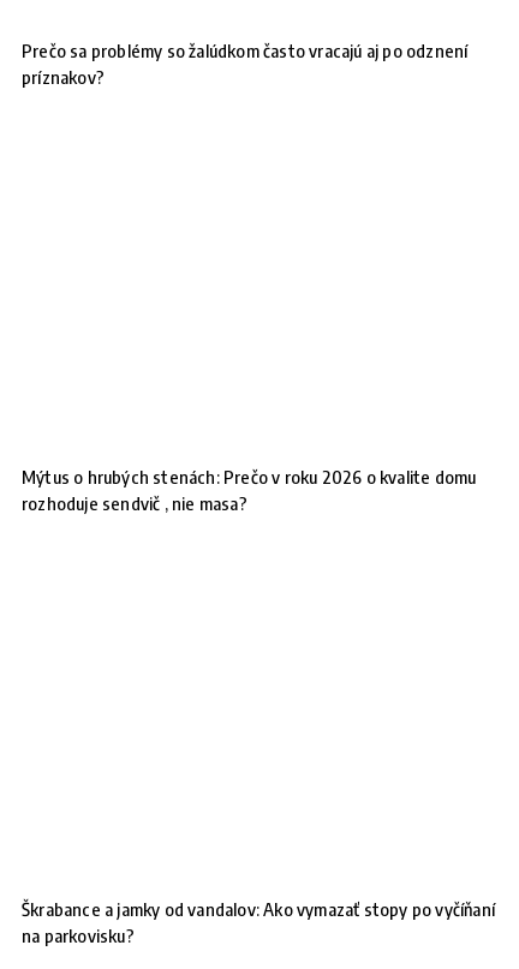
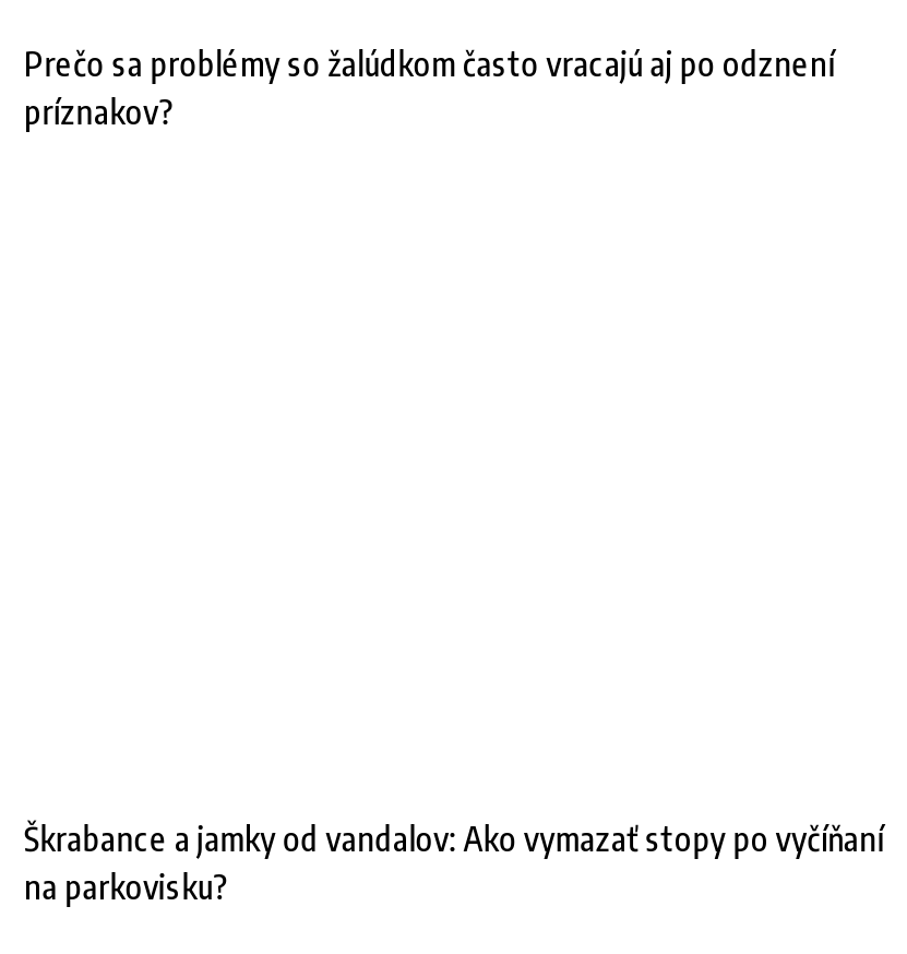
[22,466,476,514] Mýtus o hrubých stenách: Prečo v roku 2026 o kvalite domu | rozhoduje sendvič , nie masa? -> none

